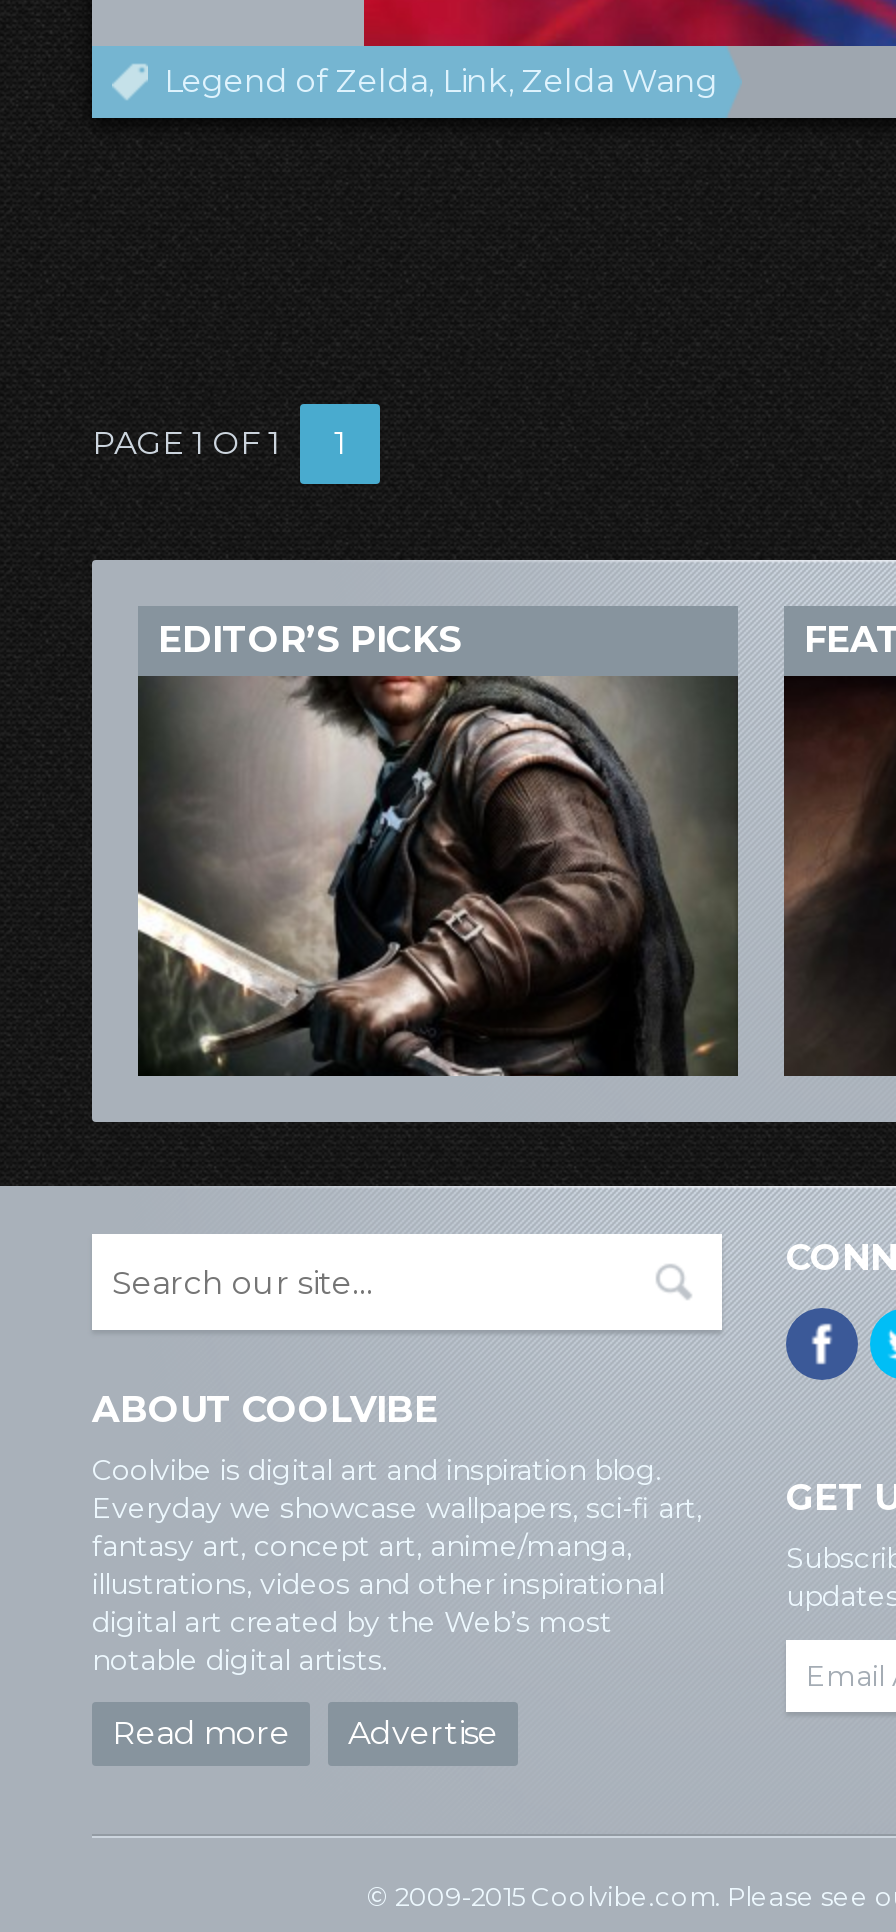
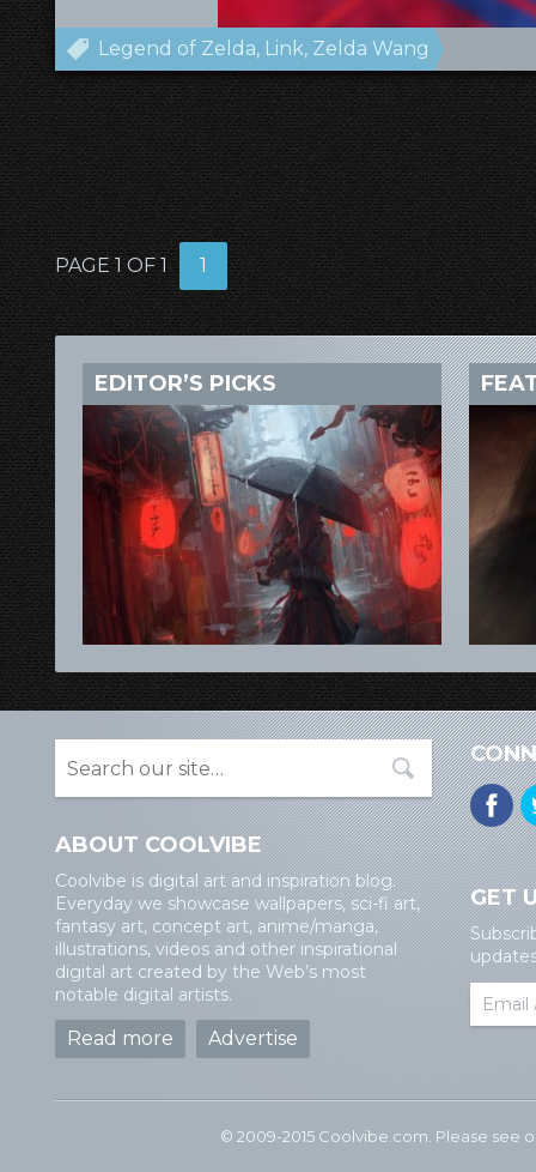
[136,674,740,1076] [image] -> [81,404,443,645] [image]

